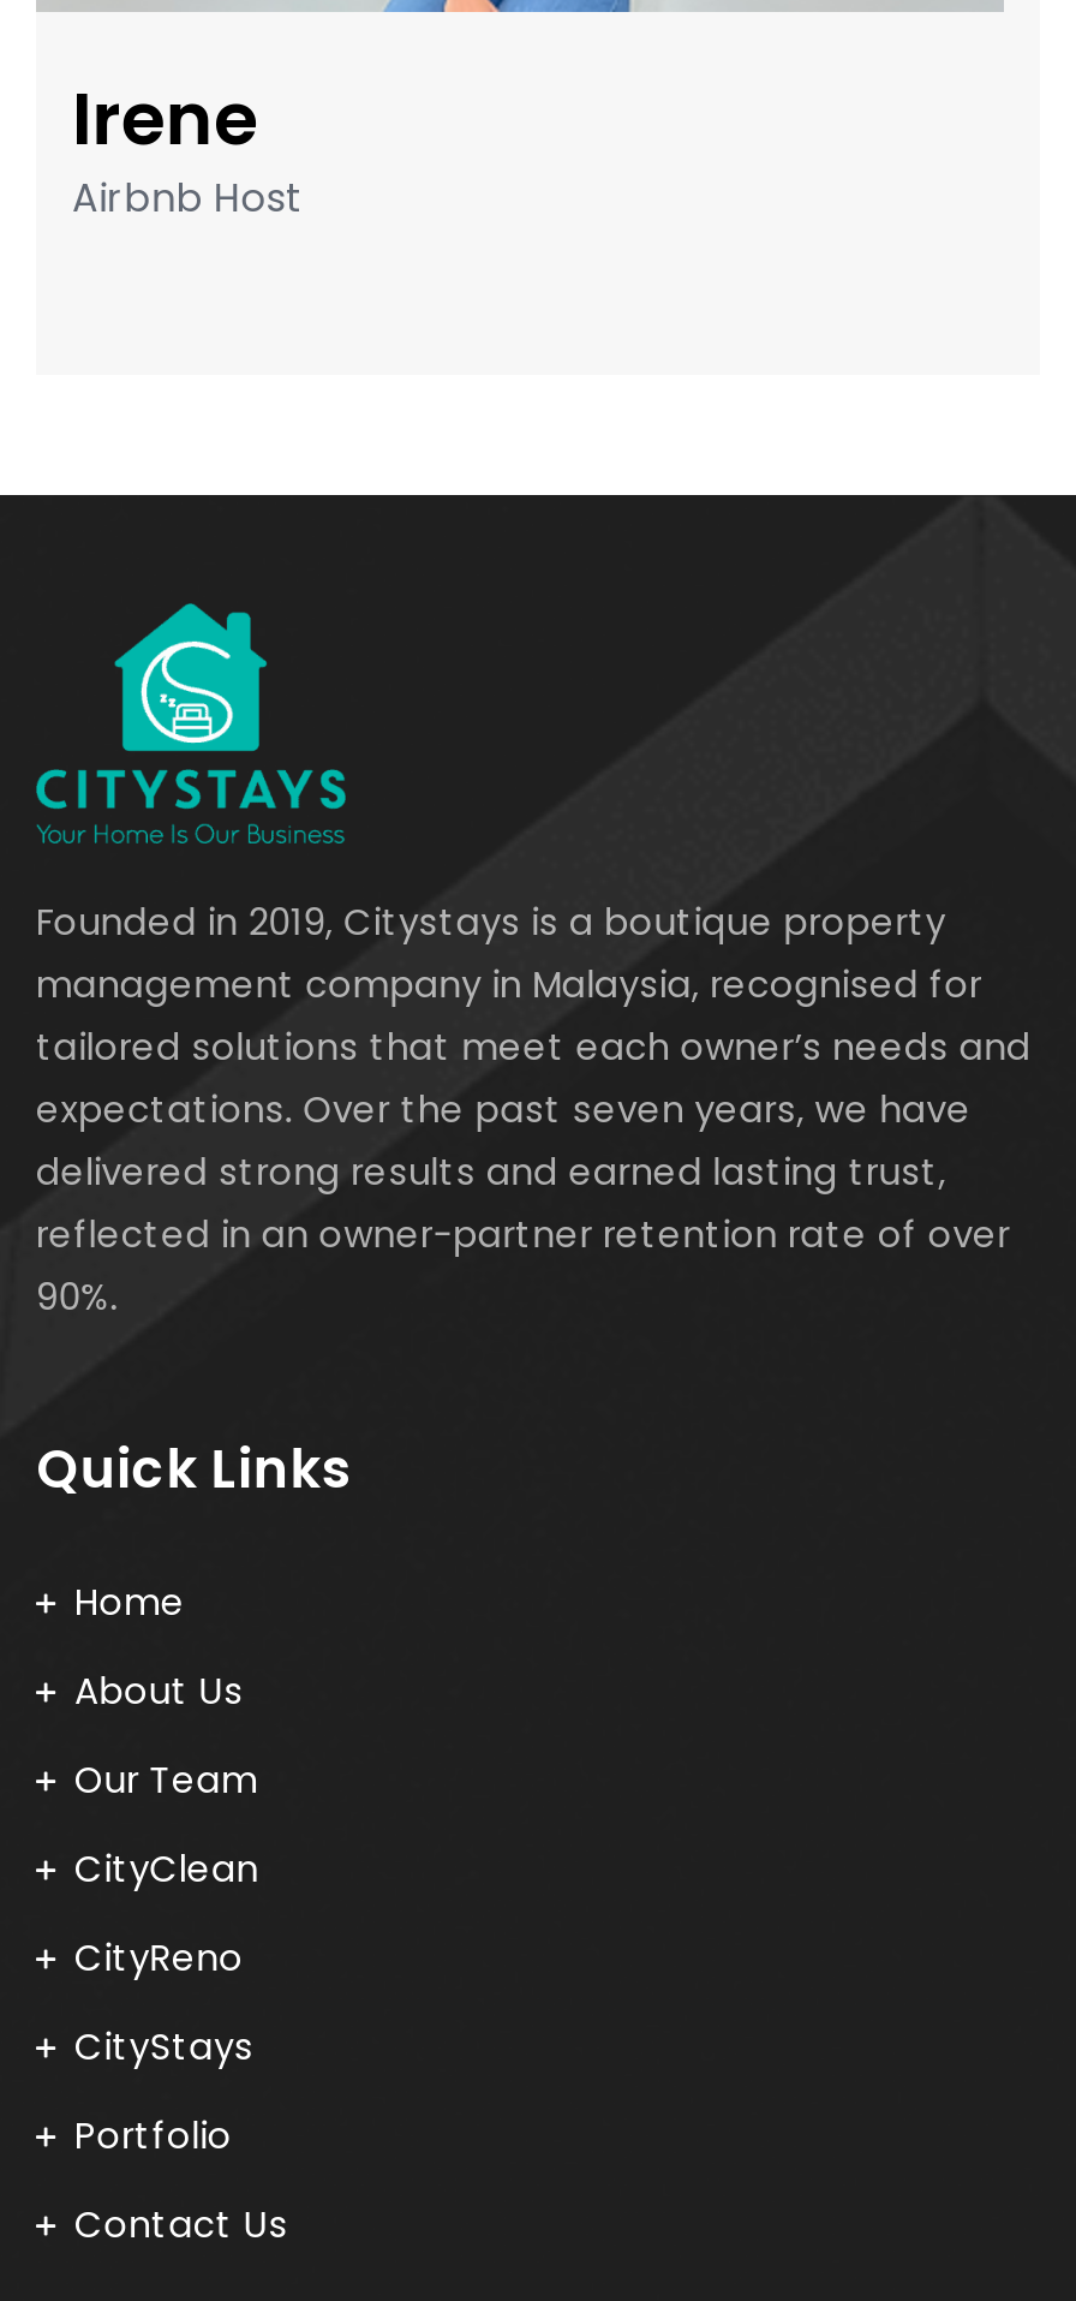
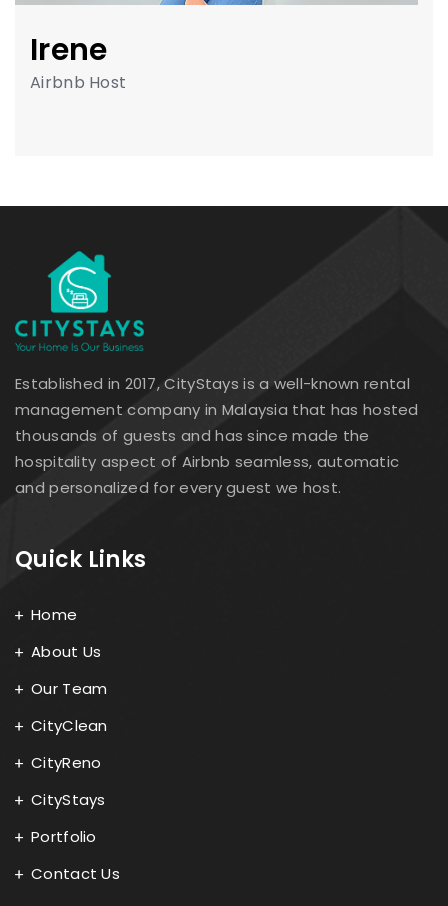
[36,897,1031,1322] Founded in 2019, Citystays is a boutique property | management company in Malaysia, recognised for | tailored solutions that meet each owner’s needs and | expectations. Over the past seven years, we have | delivered strong results and earned lasting trust, | reflected in an owner-partner retention rate of over | 90%. -> [15,373,419,498] Established in 2017, CityStays is a well-known rental | management company in Malaysia that has hosted | thousands of guests and has since made the | hospitality aspect of Airbnb seamless, automatic | and personalized for every guest we host.

